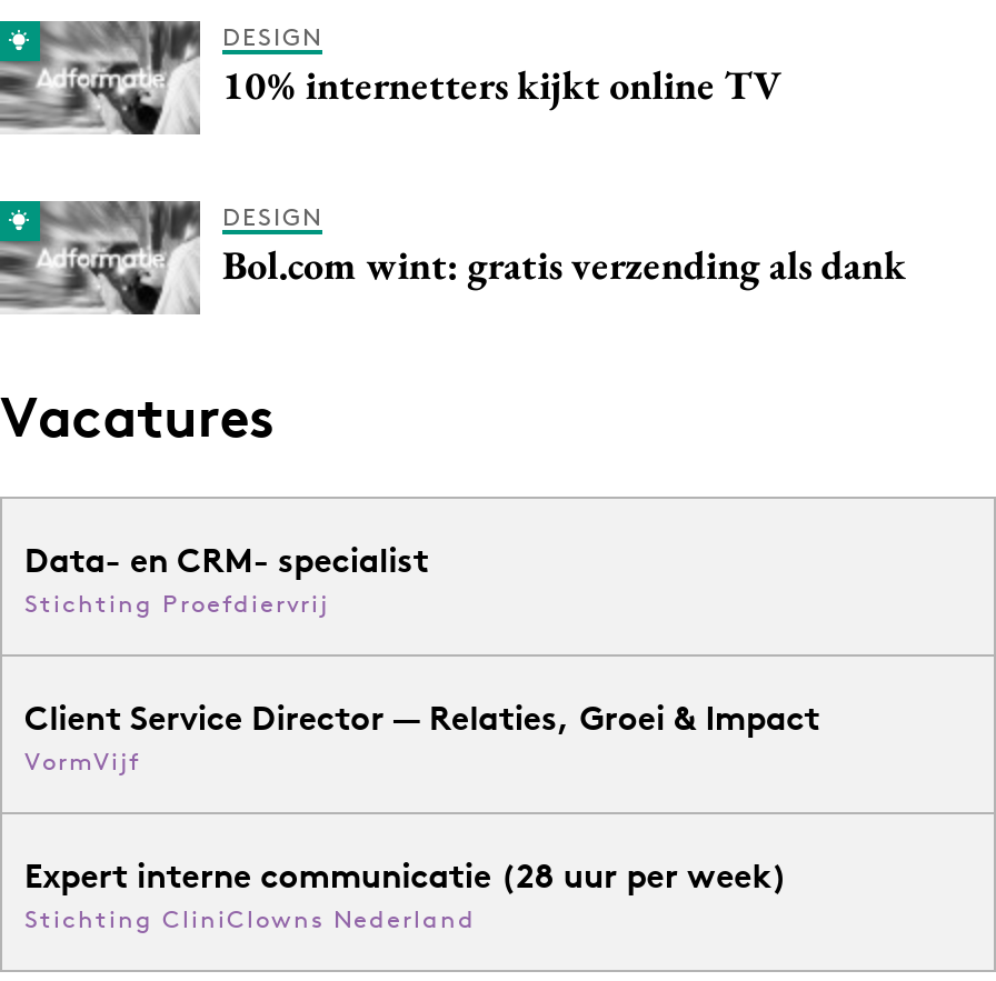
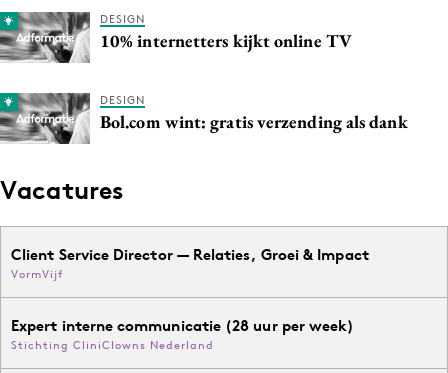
[24,539,429,619] Data- en CRM- specialist | Stichting Proefdiervrij -> none

